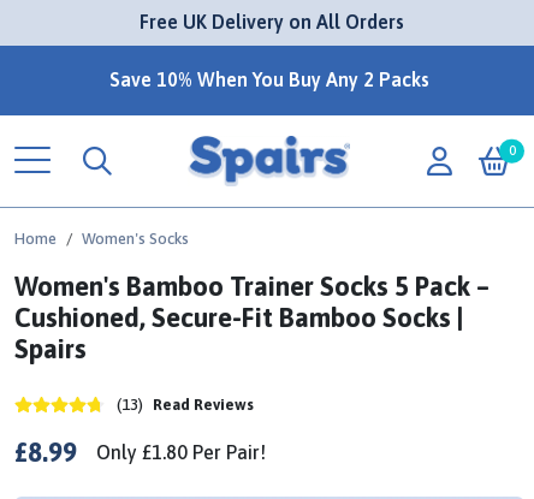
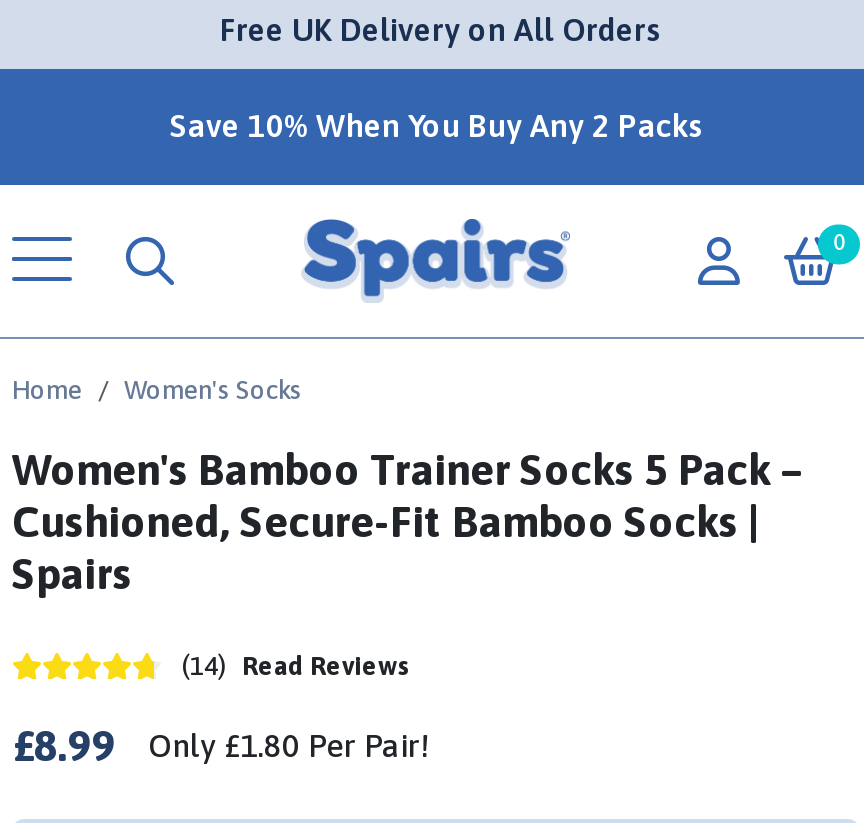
[117,396,254,414] (13) Read Reviews -> [182,651,410,681] (14) Read Reviews

